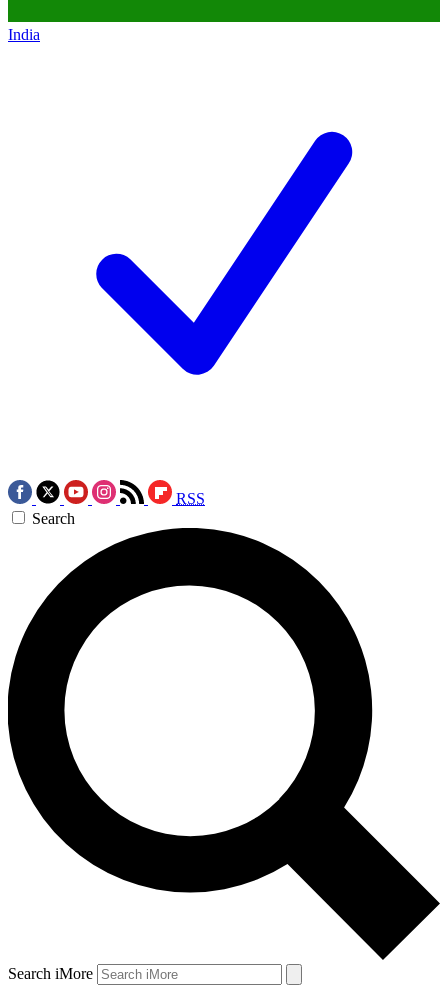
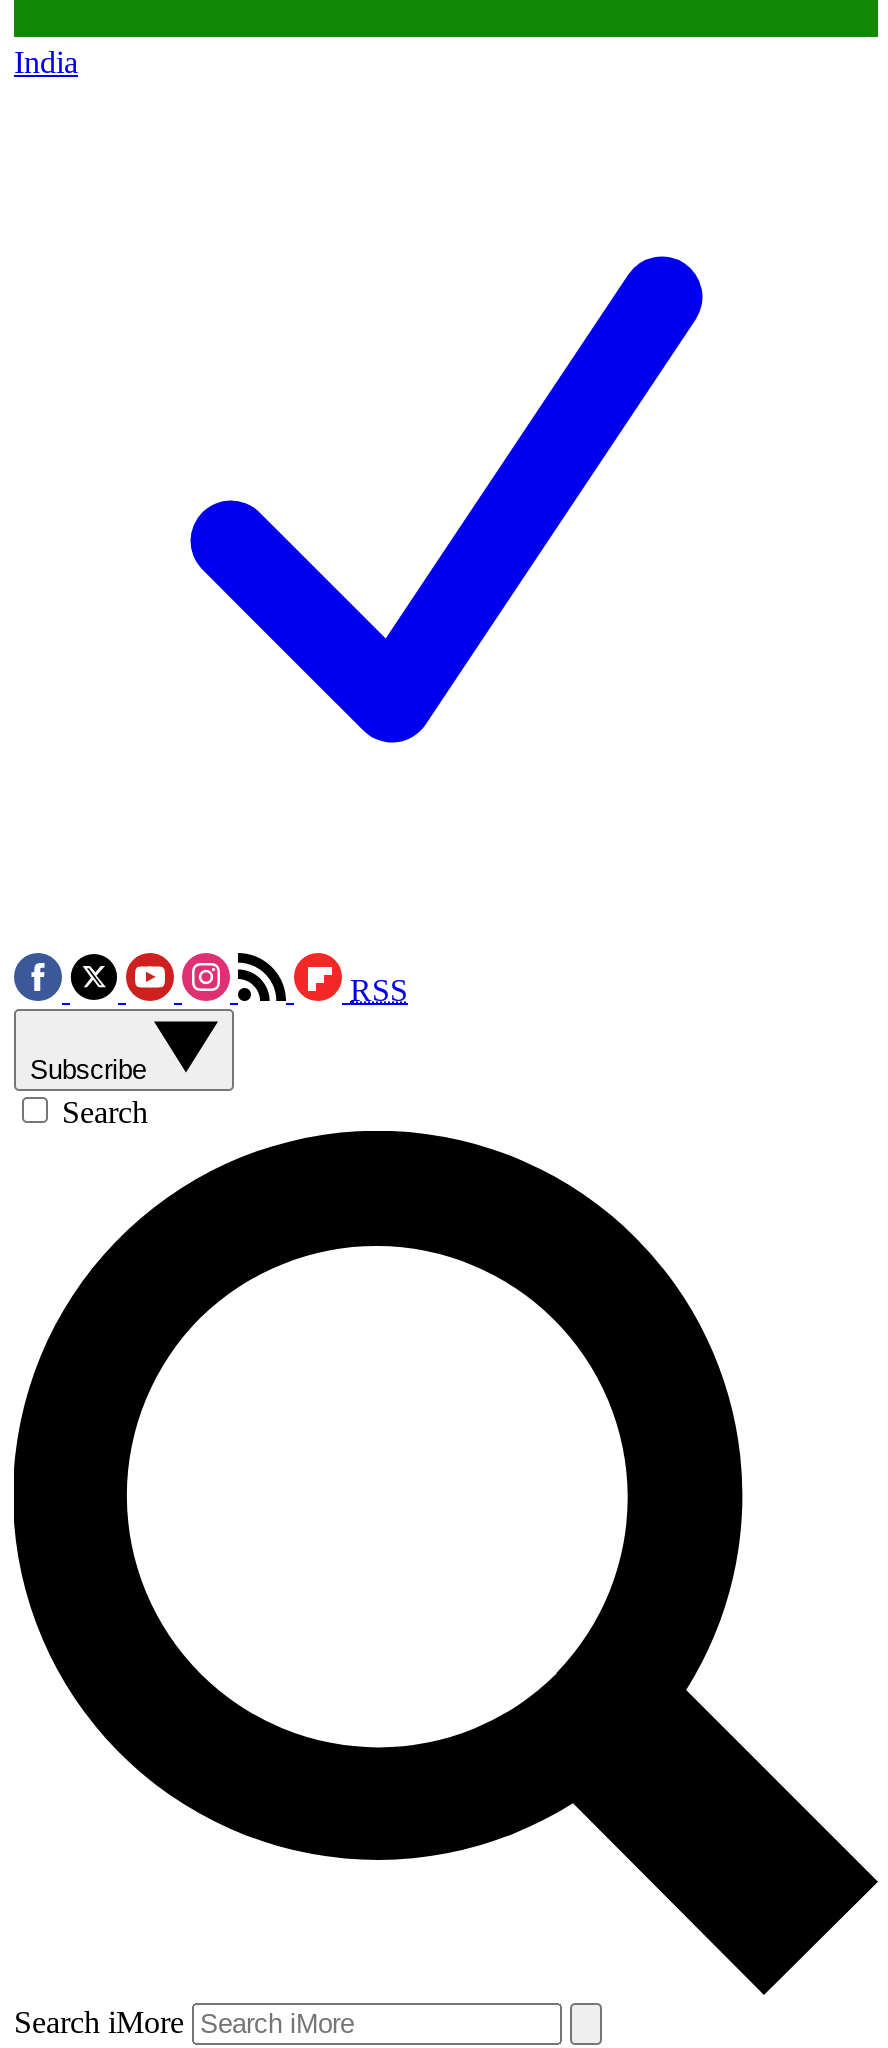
none -> [30,1054,154,1084] Subscribe

